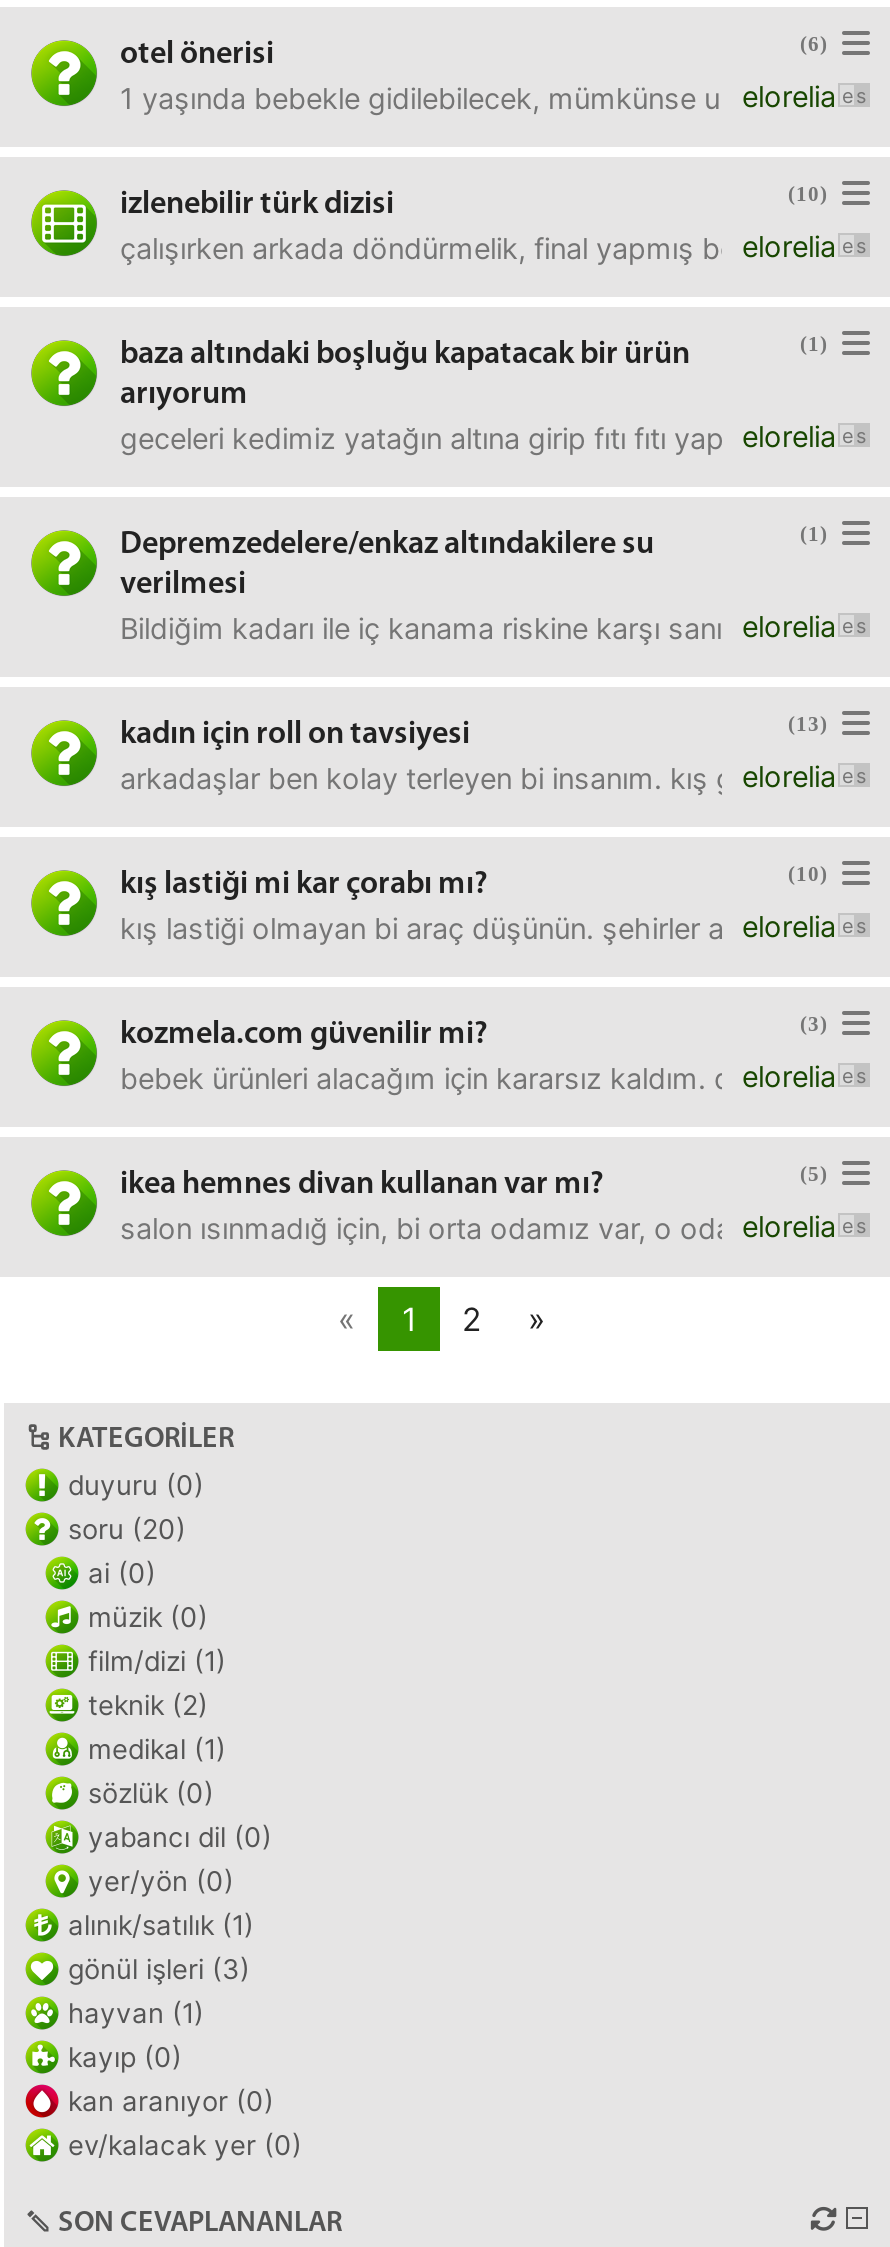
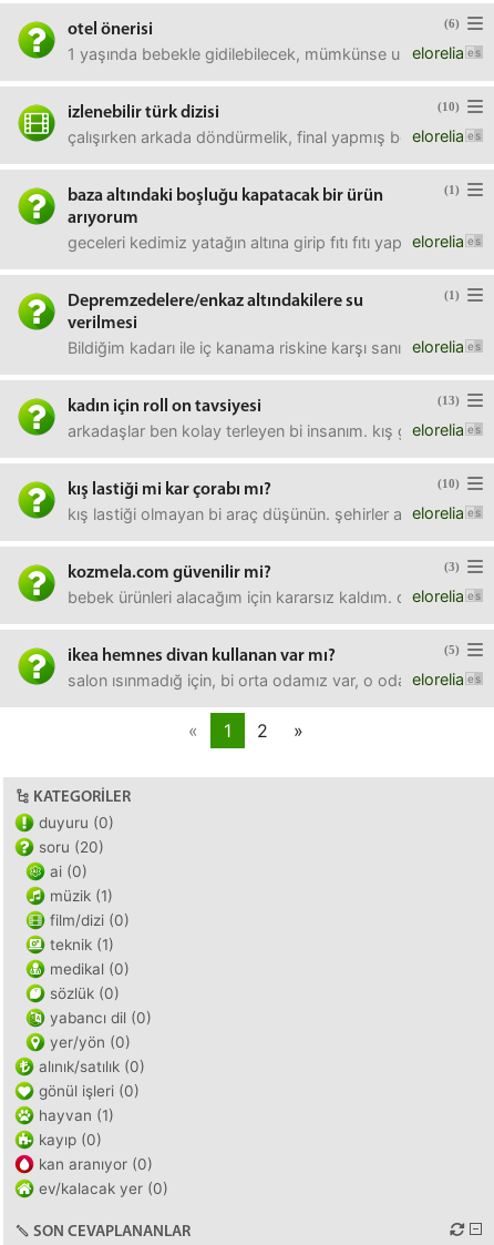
[88,1601,208,1633] müzik (0) -> [50,887,113,905] müzik (1)
[88,1645,226,1677] film/dizi (1) -> [50,911,130,929] film/dizi (0)
[88,1689,208,1721] teknik (2) -> [50,936,114,953] teknik (1)
[88,1733,226,1765] medikal (1) -> [50,960,130,978] medikal (0)
[68,1909,254,1941] alınık/satılık (1) -> [39,1058,145,1075] alınık/satılık (0)
[68,1953,250,1985] gönül işleri (3) -> [39,1082,140,1100] gönül işleri (0)

